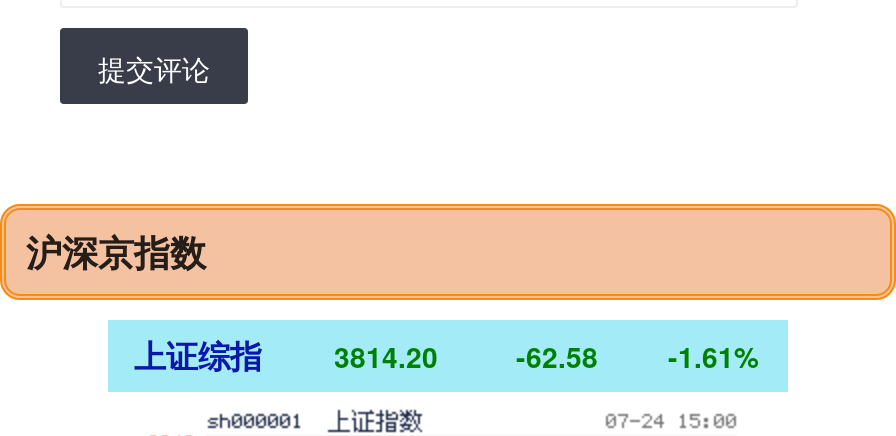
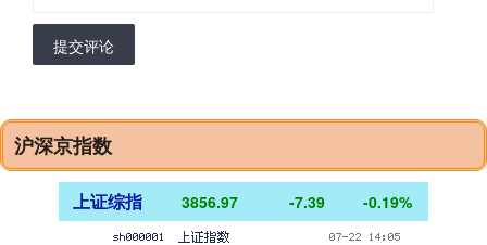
[334,337,438,377] 3814.20 -> [182,191,238,213] 3856.97
[516,337,598,377] -62.58 -> [289,191,325,213] -7.39
[668,337,758,377] -1.61% -> [363,191,412,213] -0.19%

